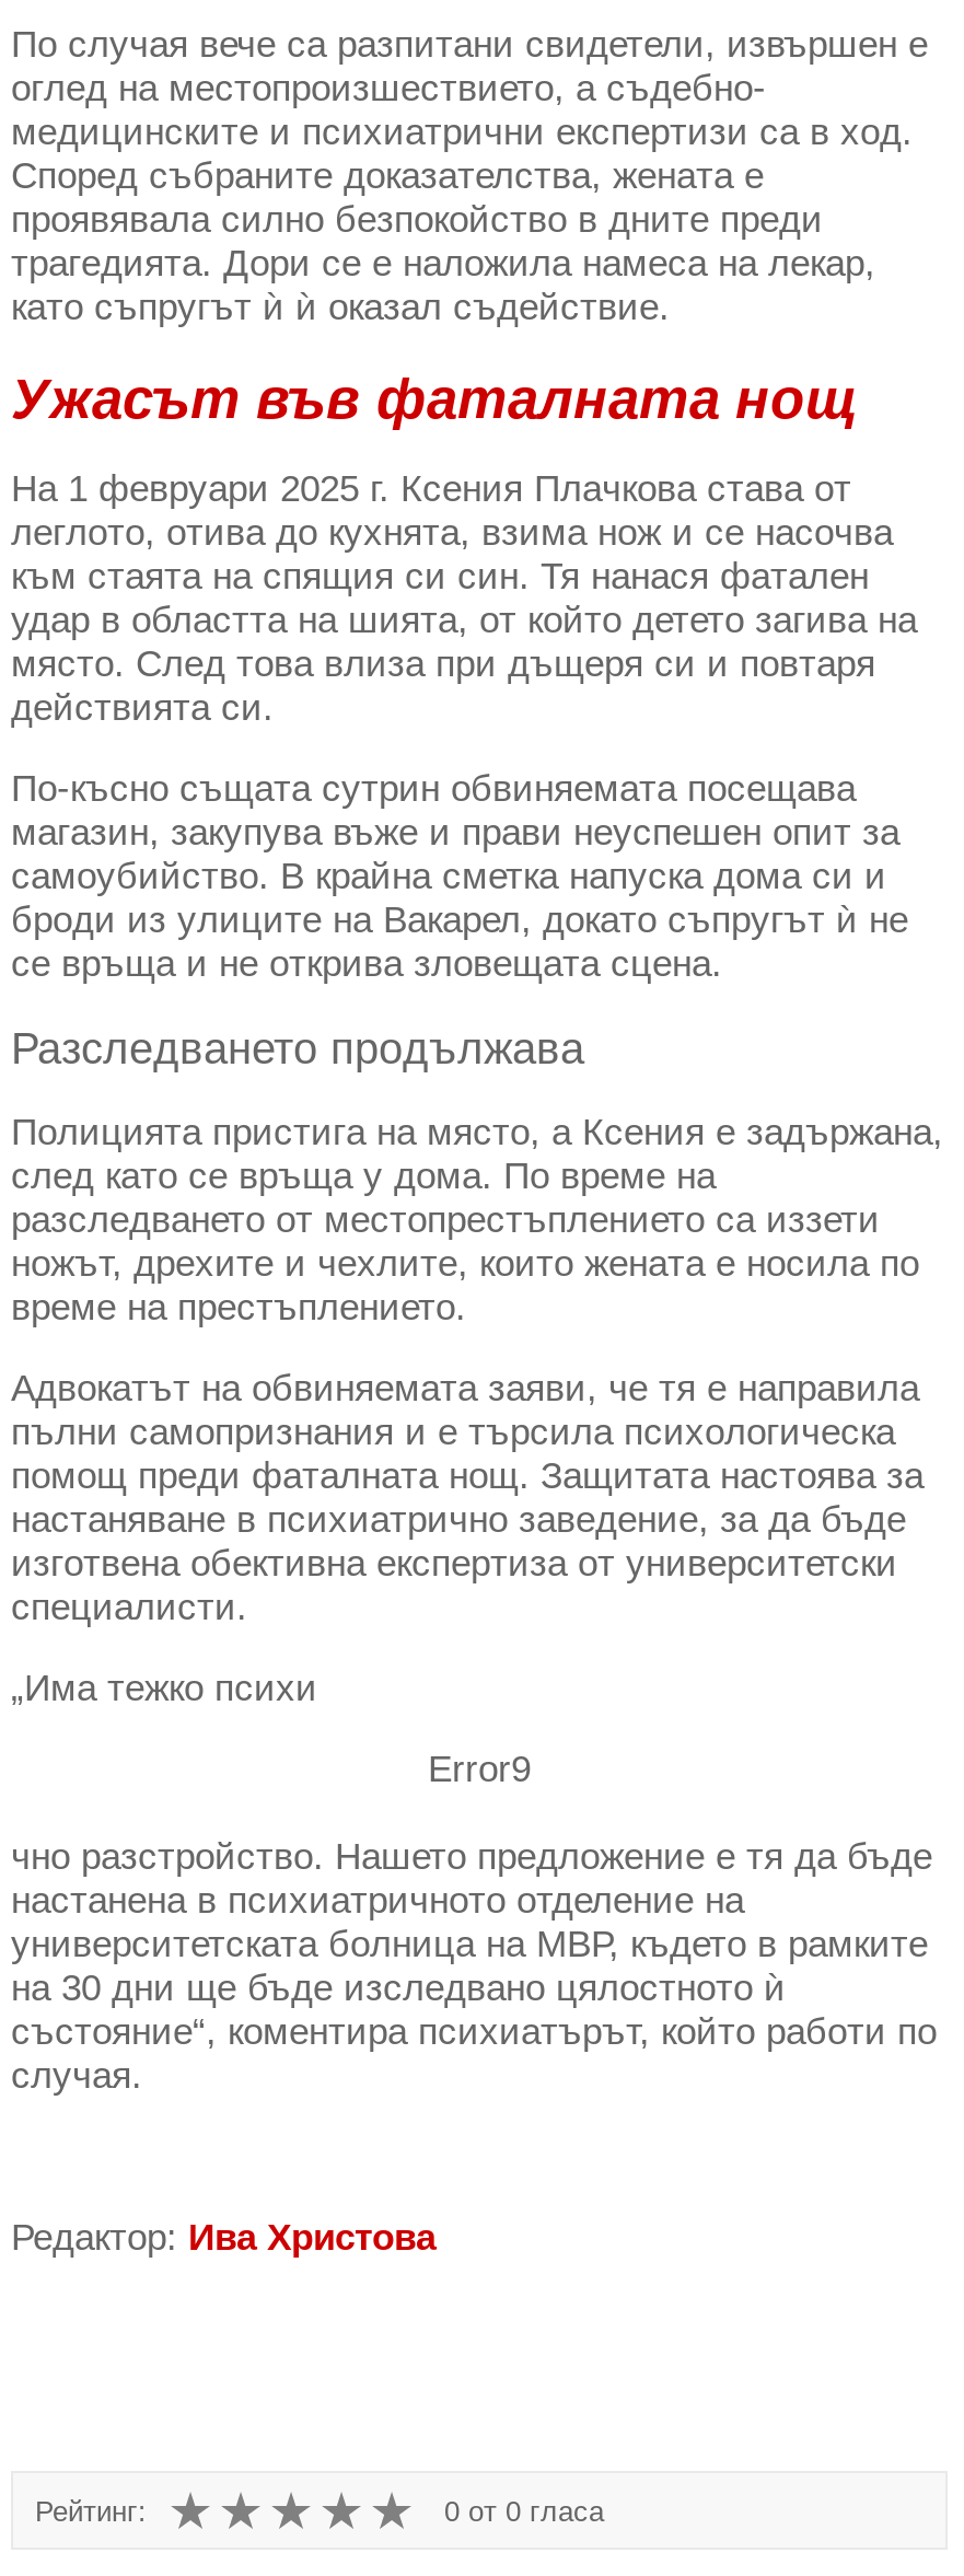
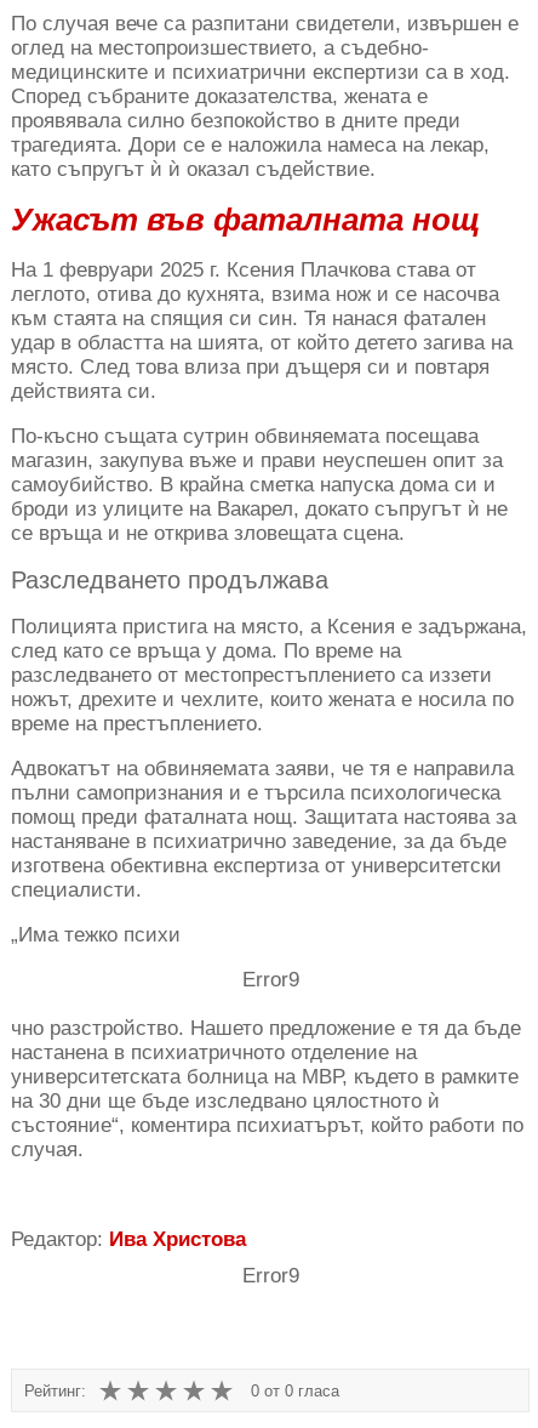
none -> [242,1265,299,1288] Error9

